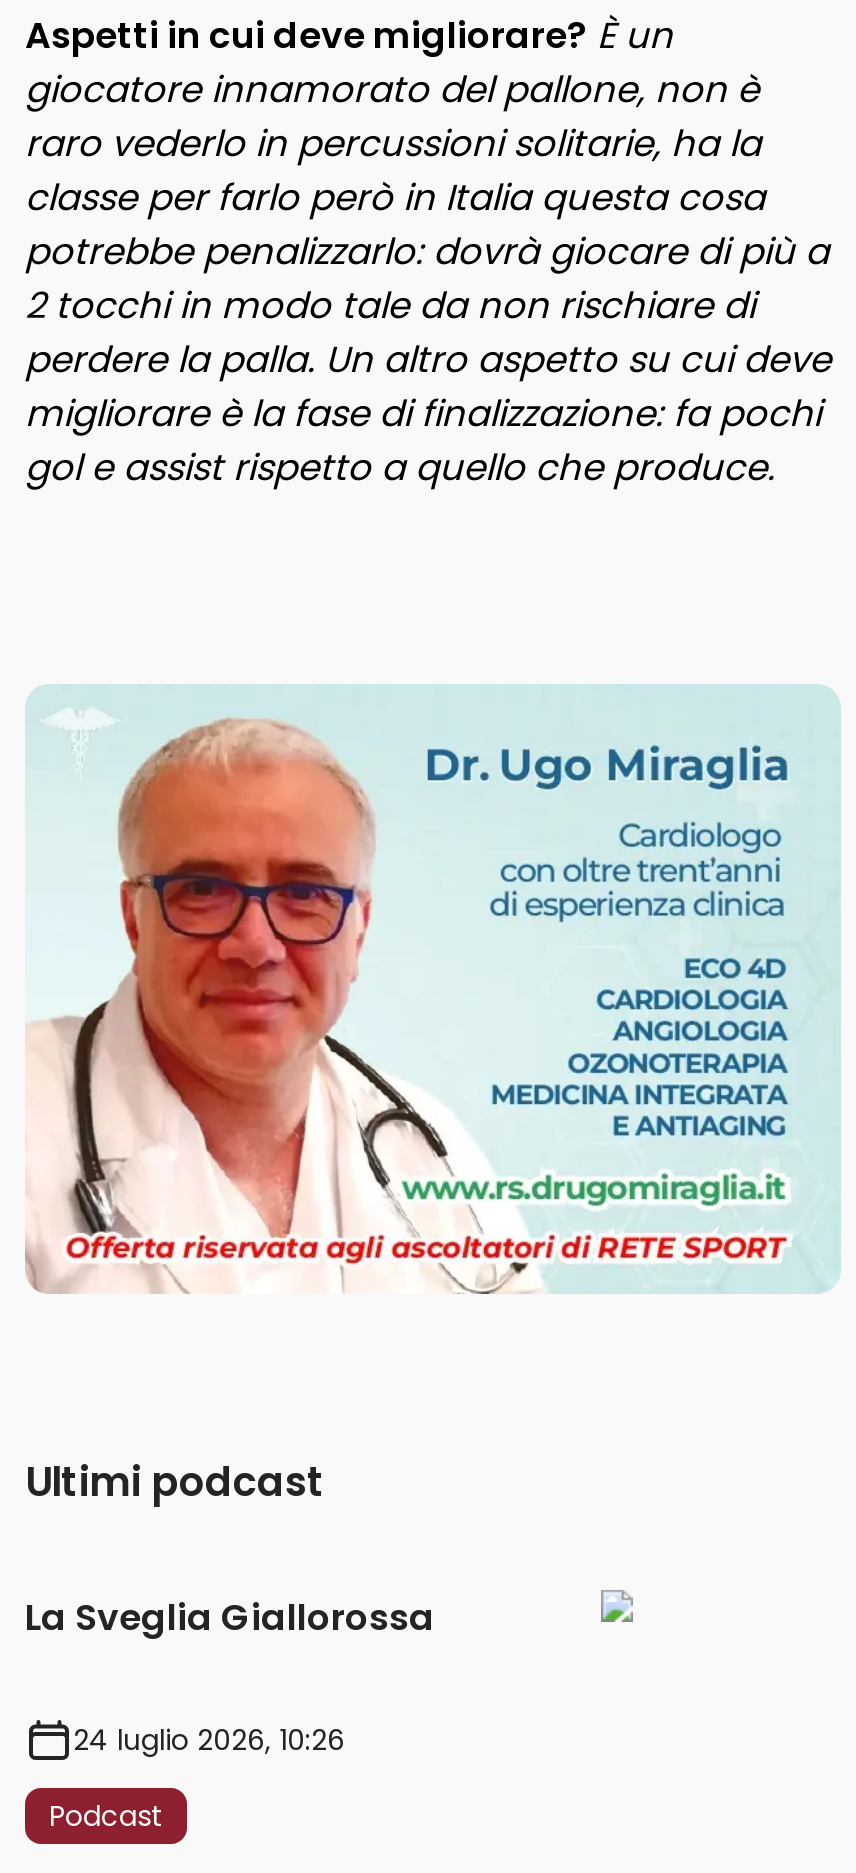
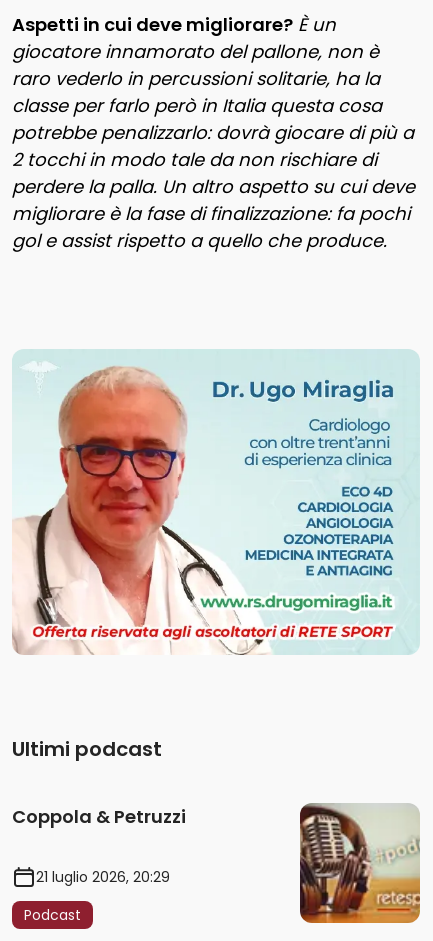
none -> [299,802,421,924] [image]
[25,1592,435,1642] La Sveglia Giallorossa -> [12,804,186,829] Coppola & Petruzzi
[73,1719,345,1759] 24 luglio 2026, 10:26 -> [36,867,170,887] 21 luglio 2026, 20:29

